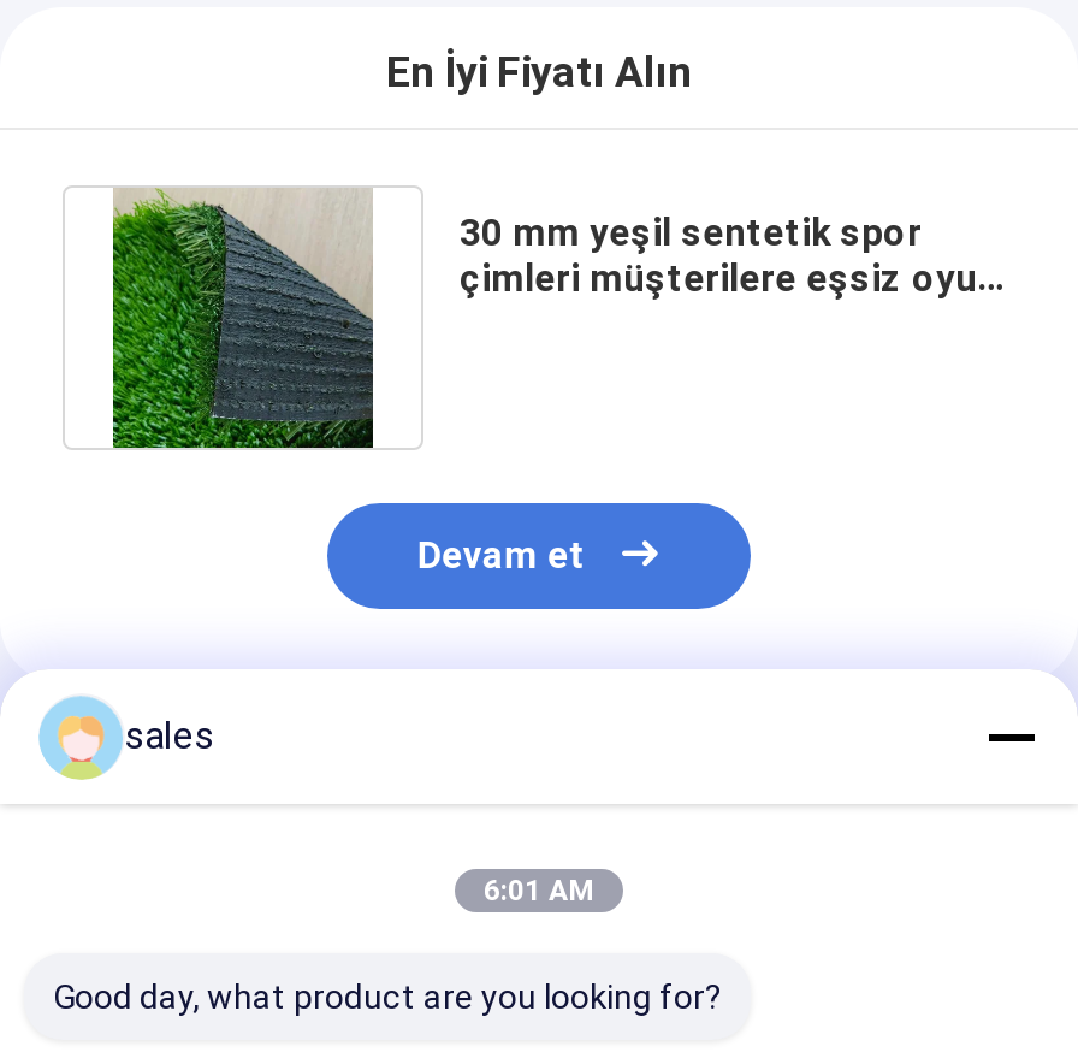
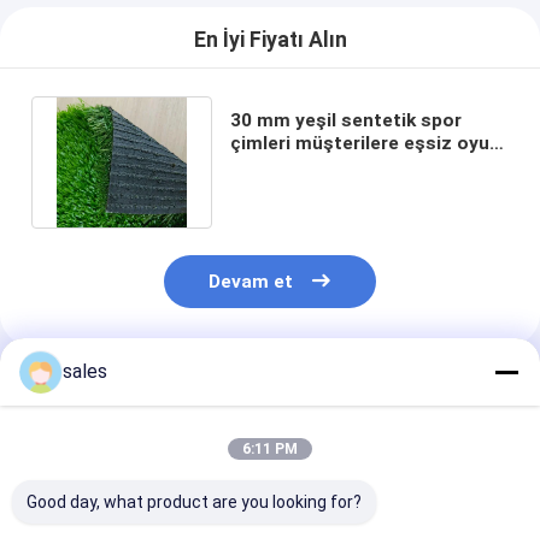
[484,874,594,908] 6:01 AM -> [242,441,298,457] 6:11 PM

